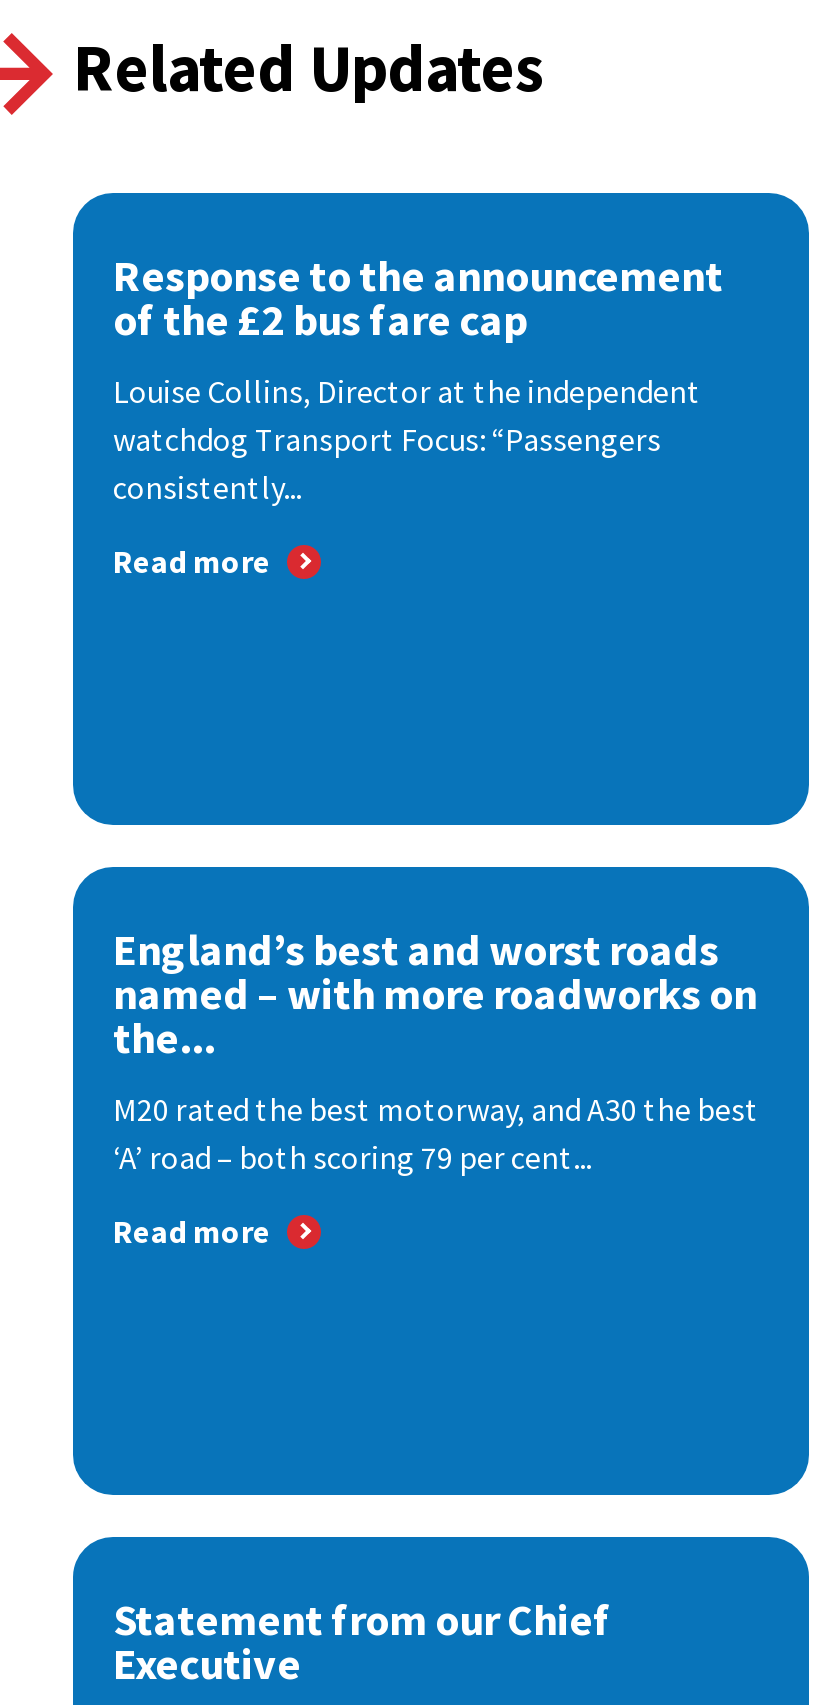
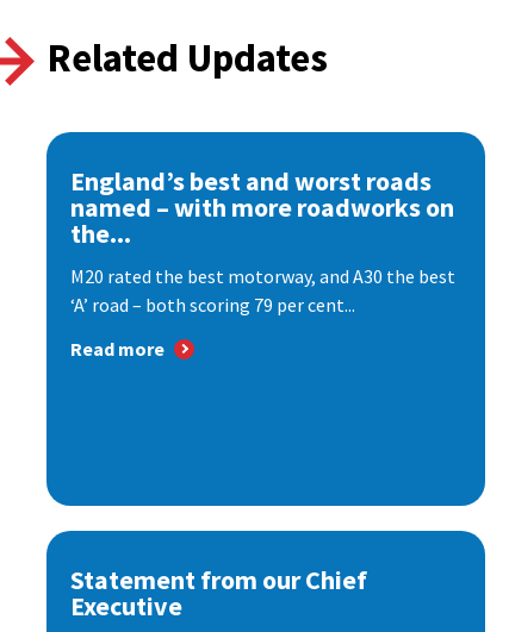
[113,247,723,582] Response to the announcement | of the £2 bus fare cap | Louise Collins, Director at the independent | watchdog Transport Focus: “Passengers | consistently... | Read more -> none

